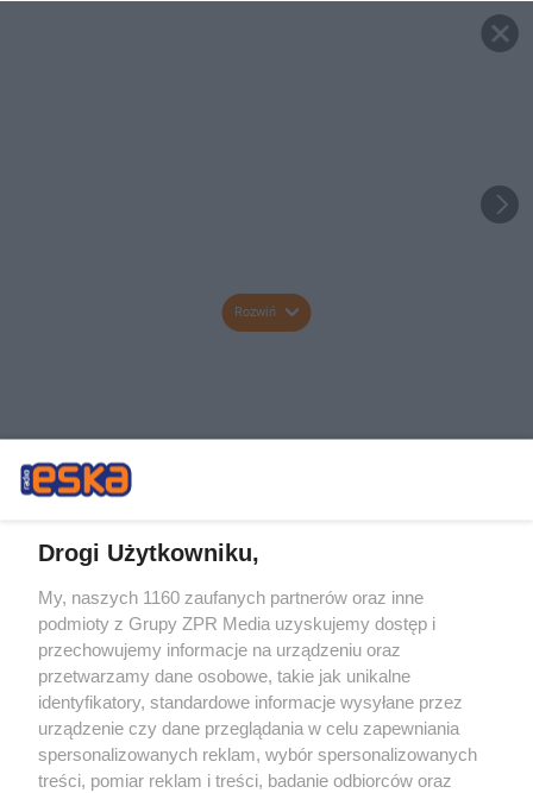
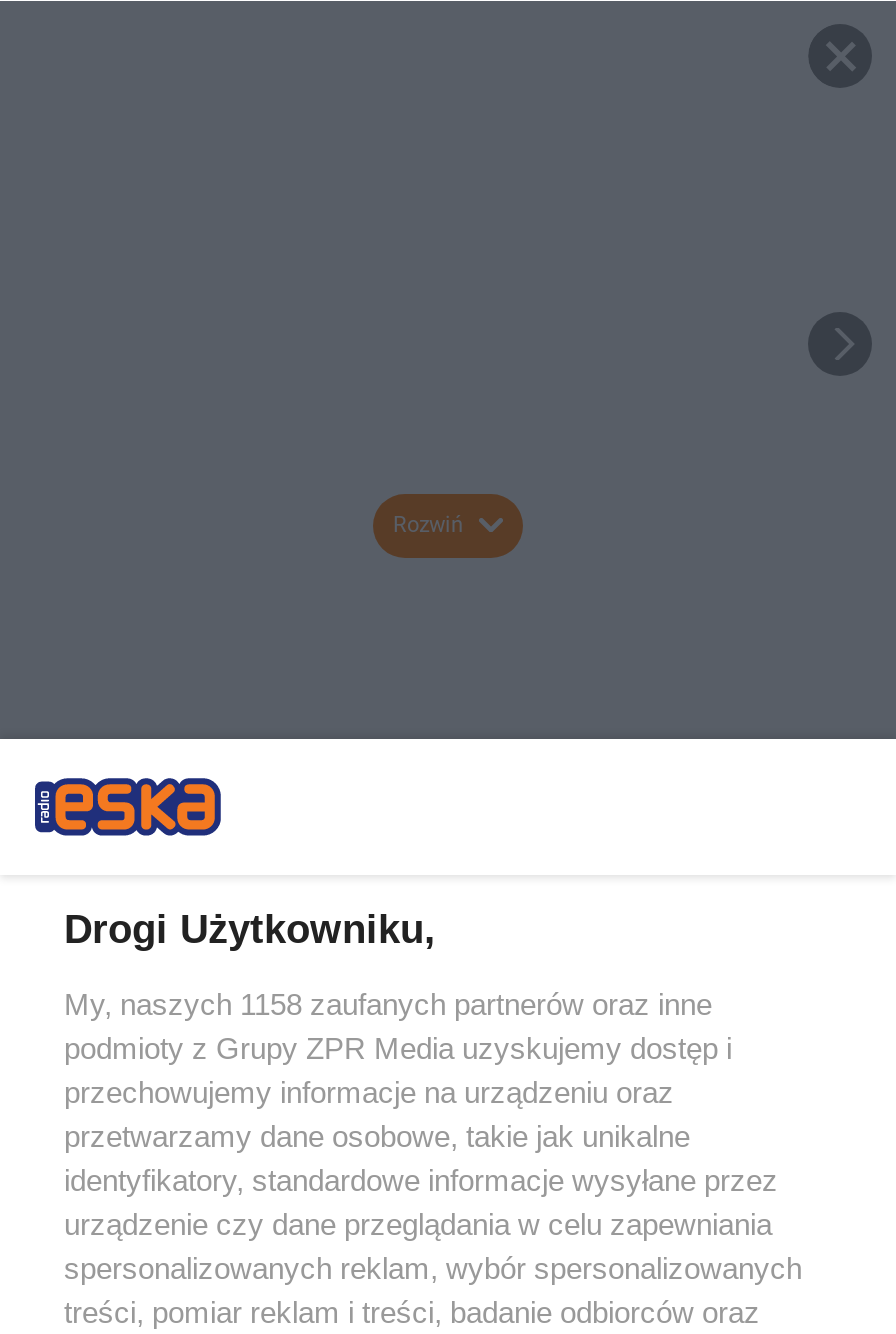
[38,586,424,606] My, naszych 1160 zaufanych partnerów oraz inne -> [64,986,712,1020] My, naszych 1158 zaufanych partnerów oraz inne

